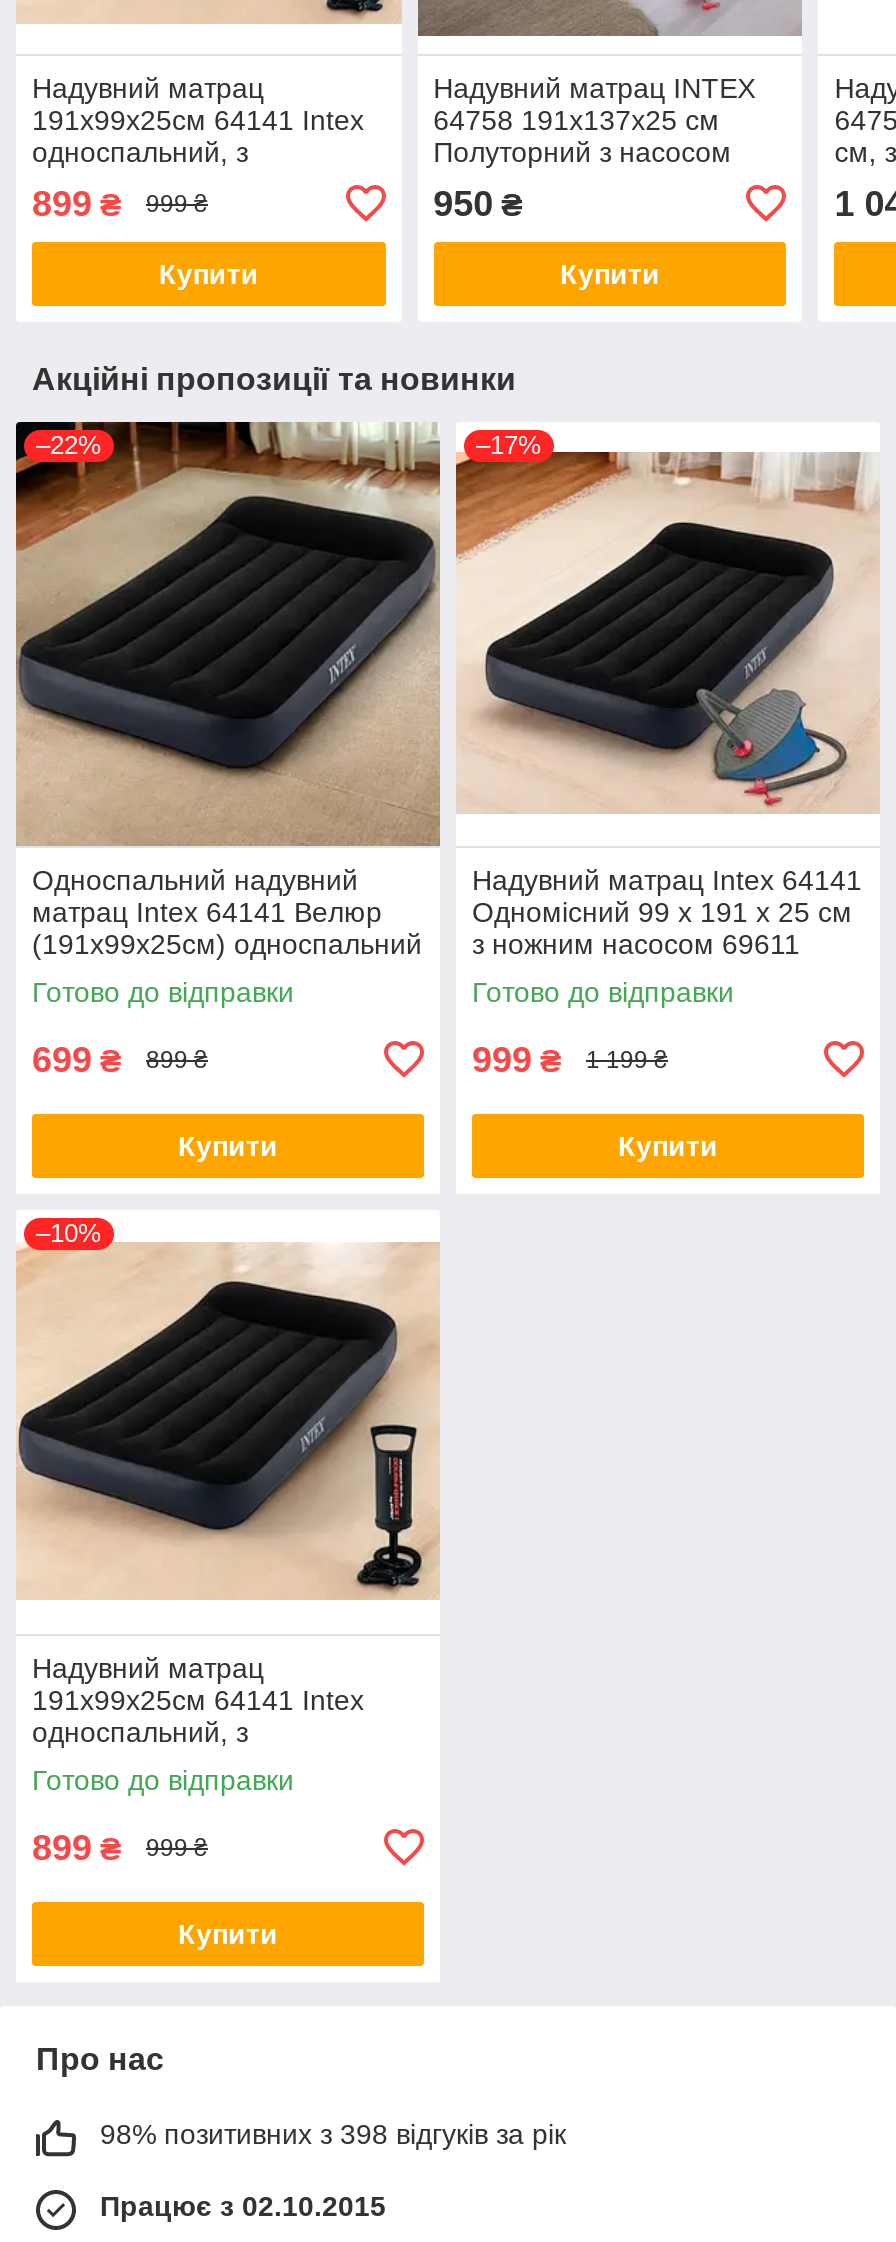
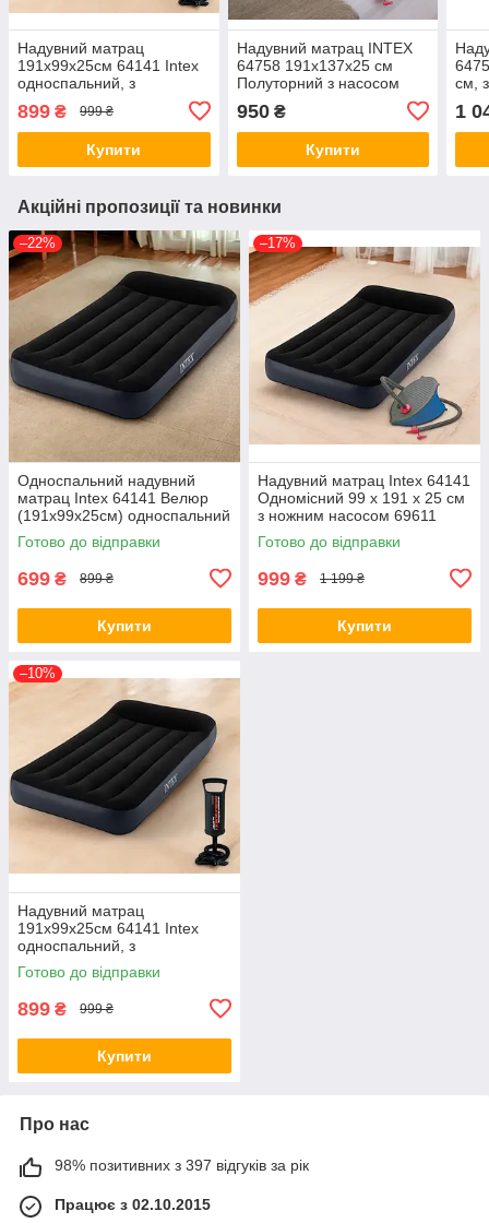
[100,2118,566,2150] 98% позитивних з 398 відгуків за рік -> [55,1156,309,1174] 98% позитивних з 397 відгуків за рік

